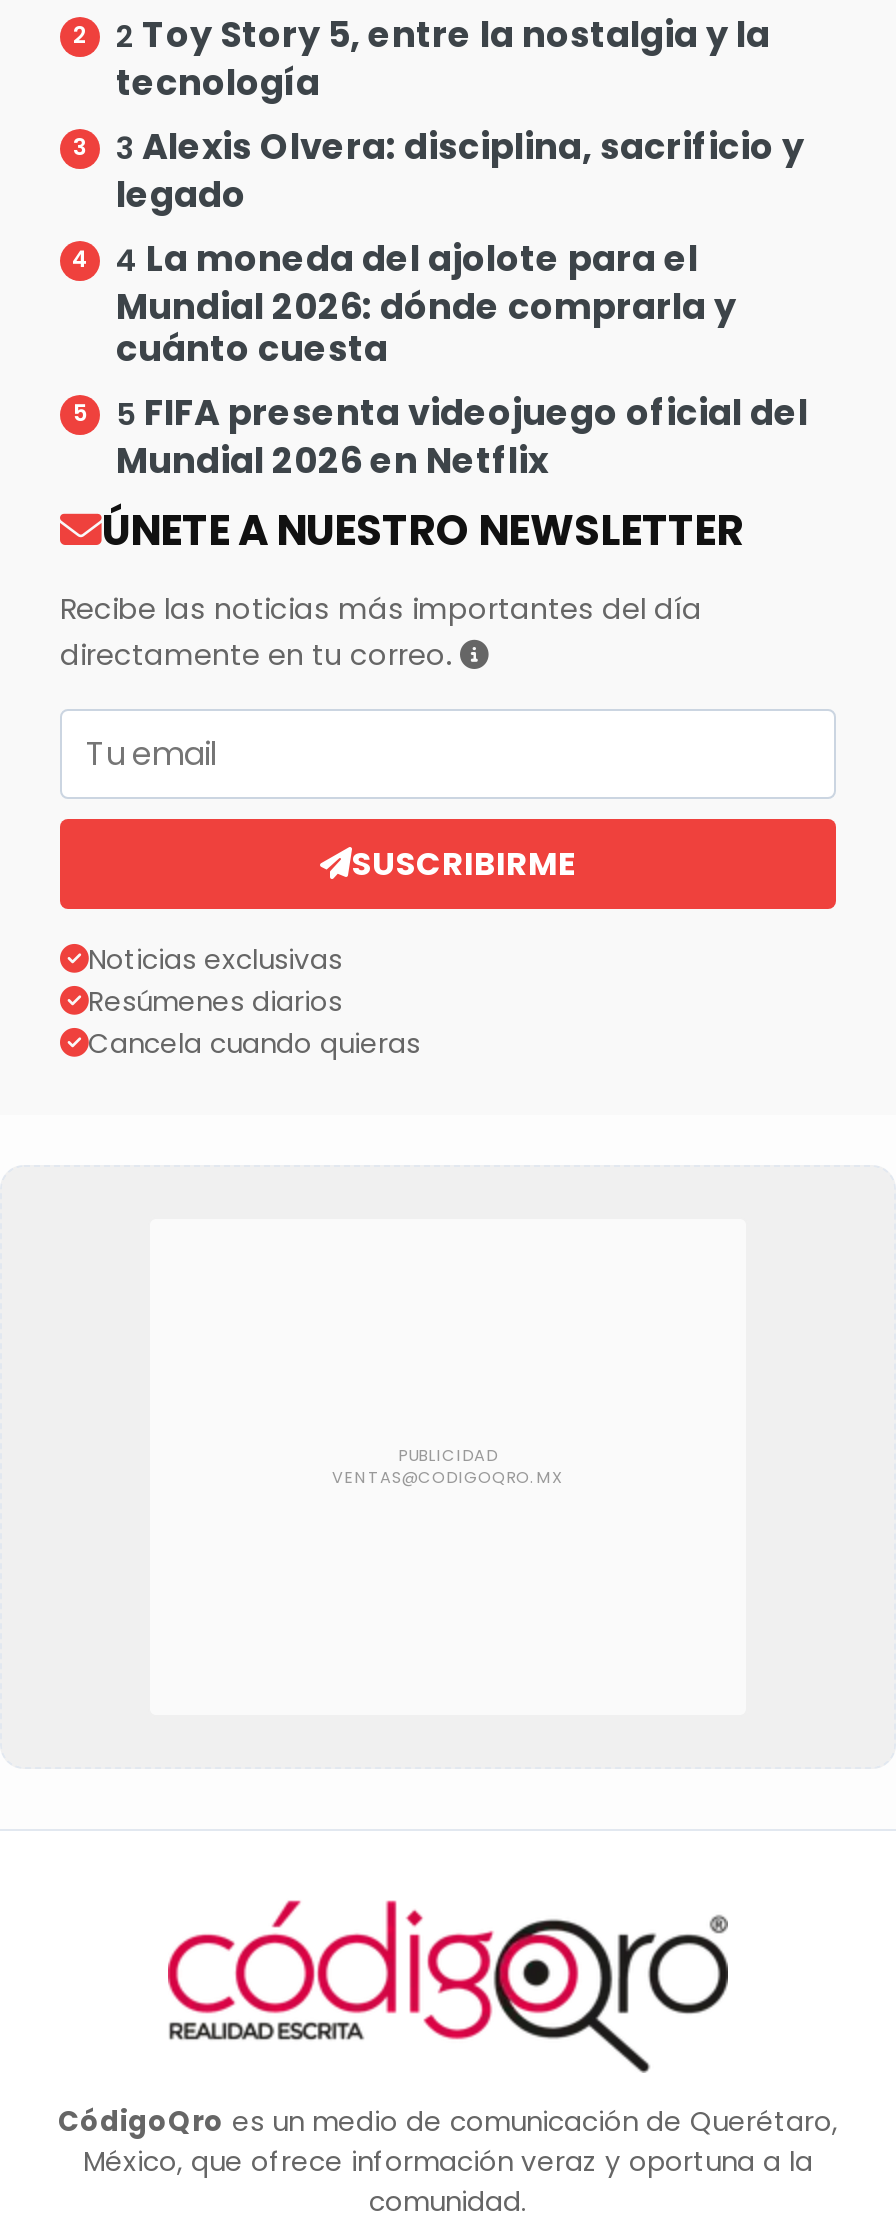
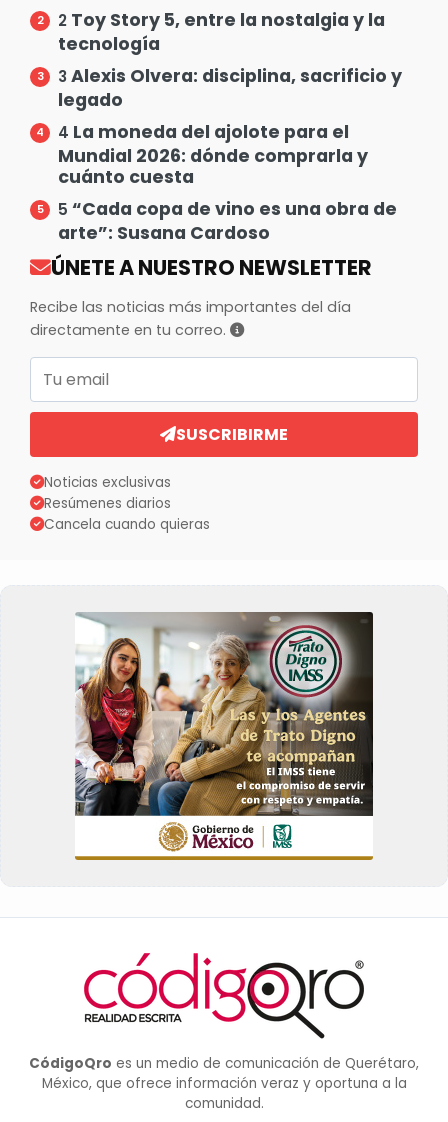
[116,388,808,478] 5 FIFA presenta videojuego oficial del | Mundial 2026 en Netflix -> [58,197,397,242] 5 “Cada copa de vino es una obra de | arte”: Susana Cardoso
none -> [74,611,374,861] [image]

